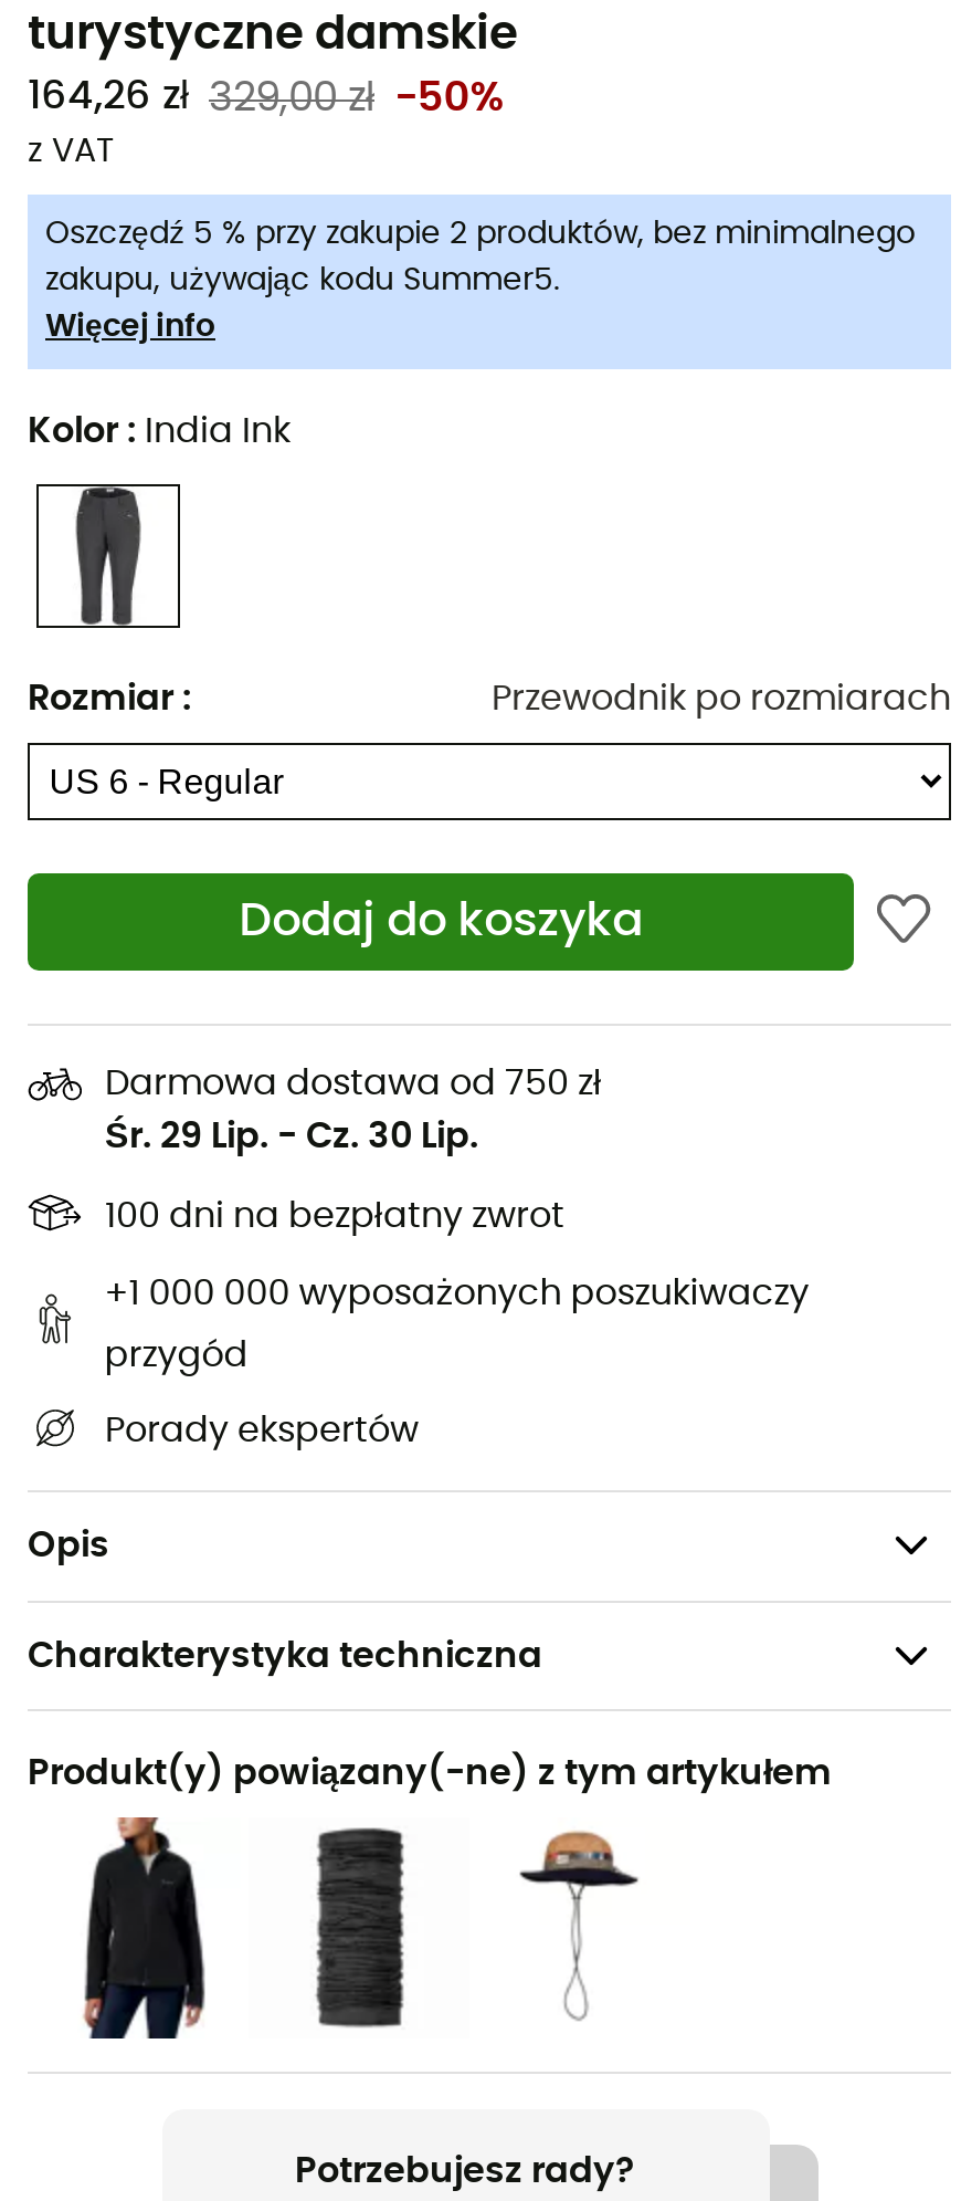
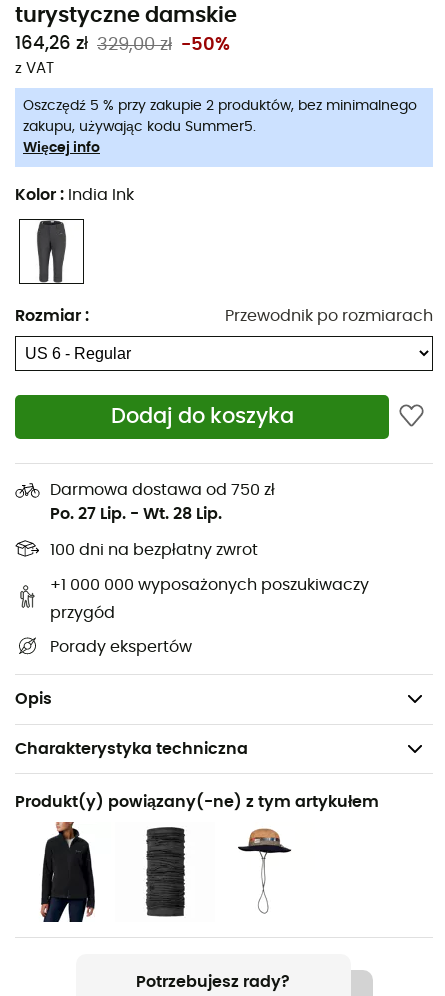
[105,1119,478,1154] Śr. 29 Lip. - Cz. 30 Lip. -> [50,506,222,522] Po. 27 Lip. - Wt. 28 Lip.

